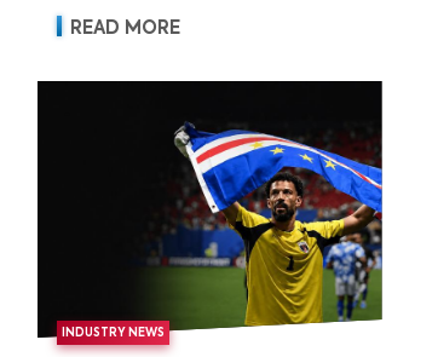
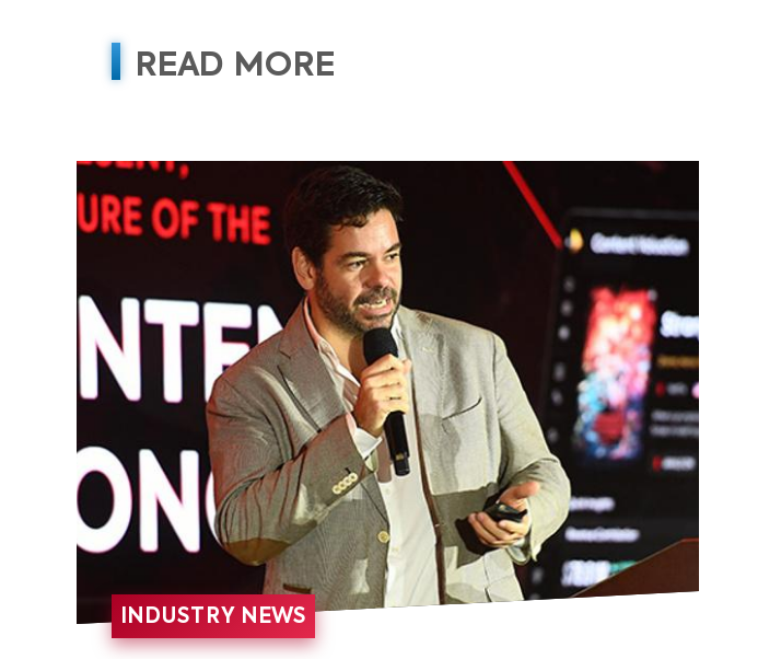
[36,80,384,329] [image] -> [74,158,700,611] [image]

